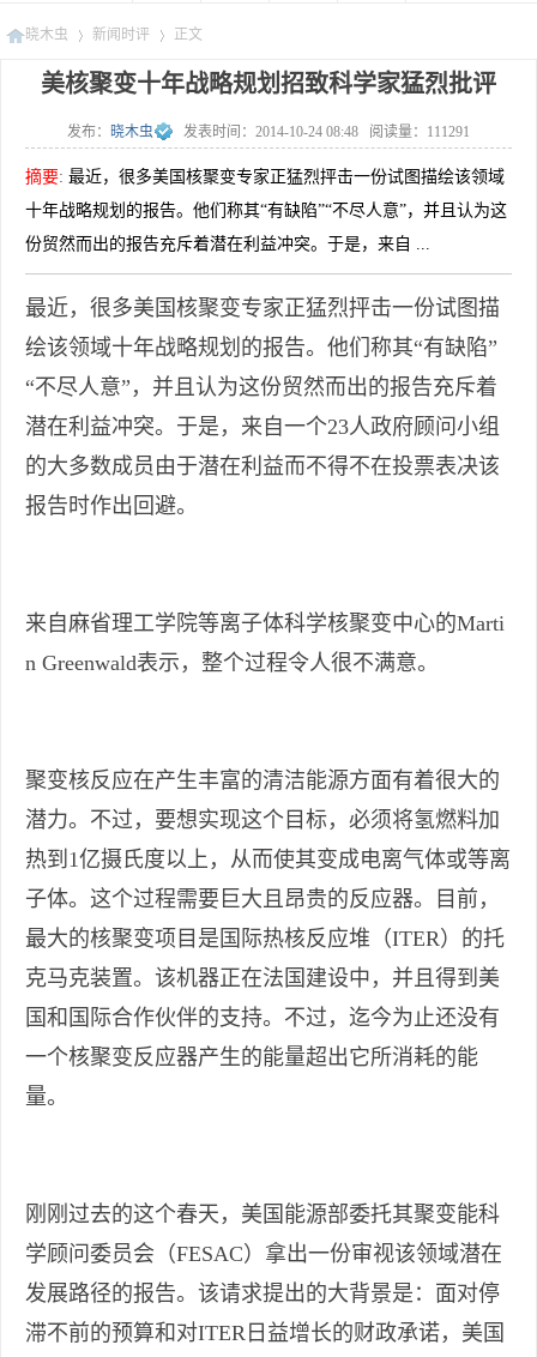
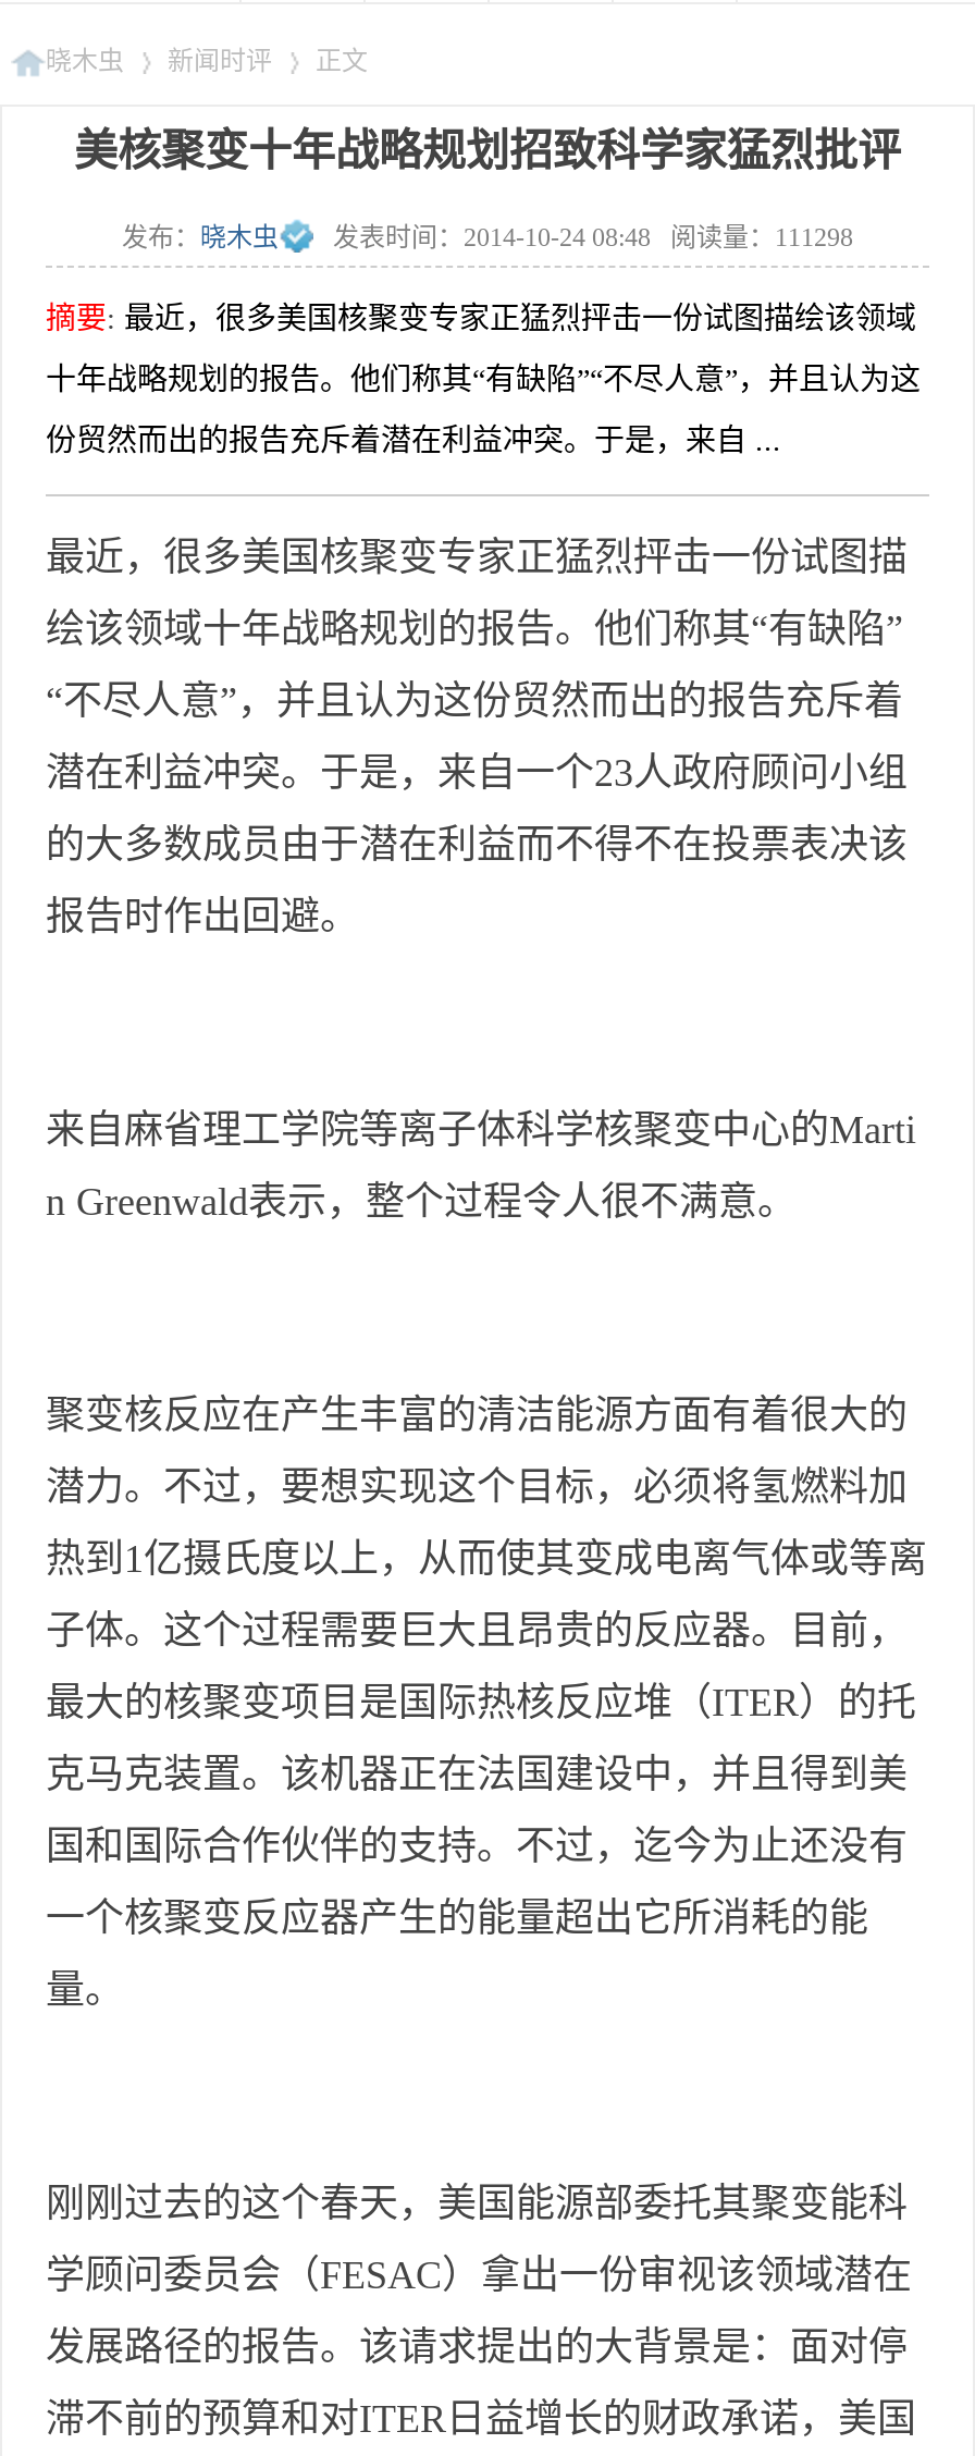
[369,124,470,140] 阅读量：111291 -> [670,223,853,253] 阅读量：111298

